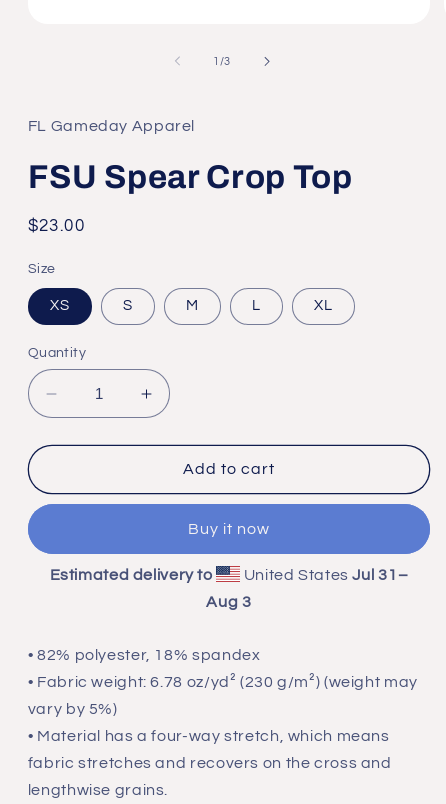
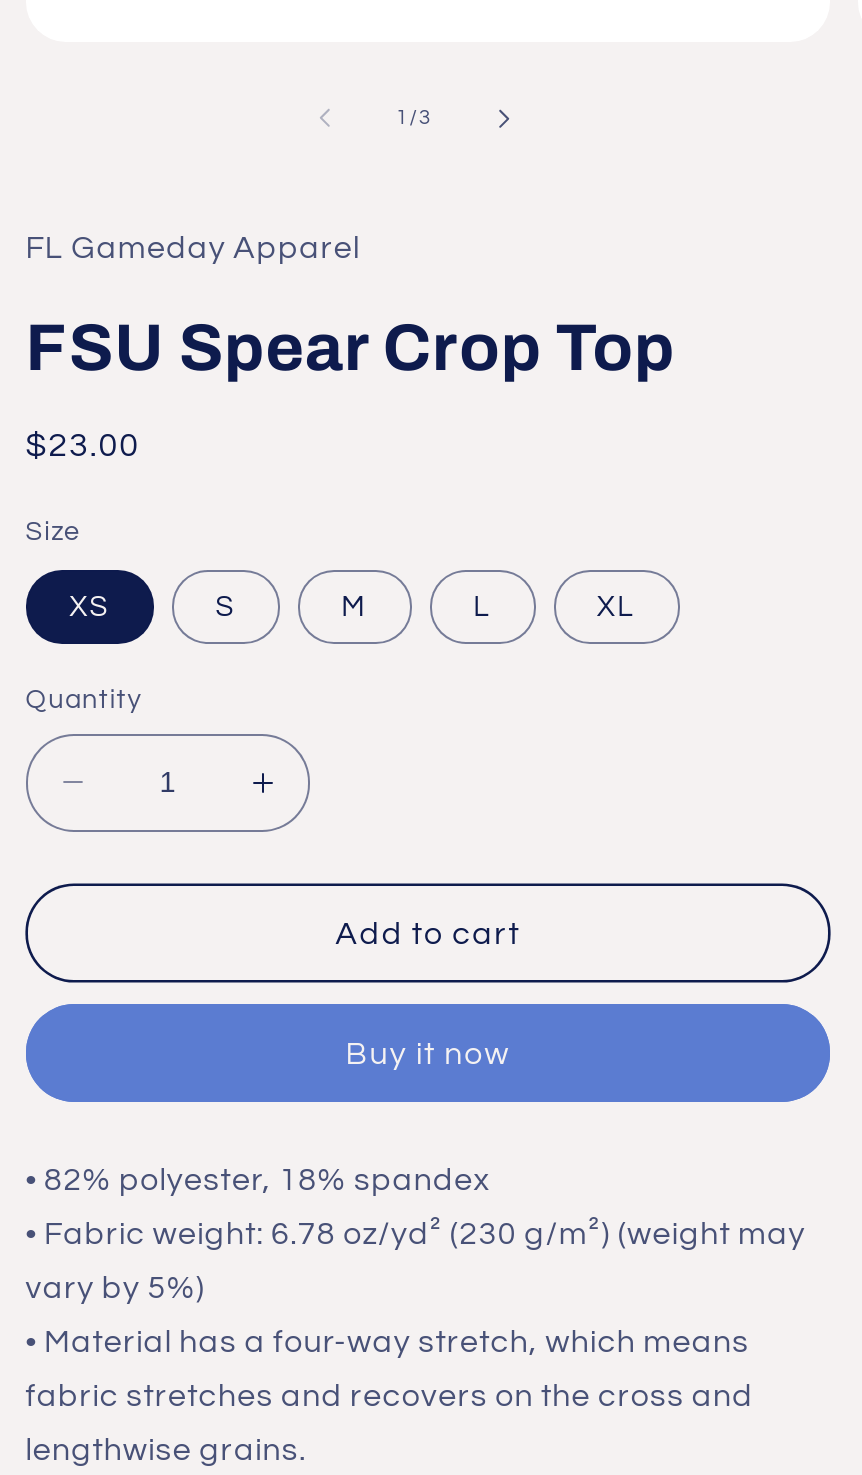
[49,567,408,610] Estimated delivery to | United States Jul 31– | Aug 3 -> none

